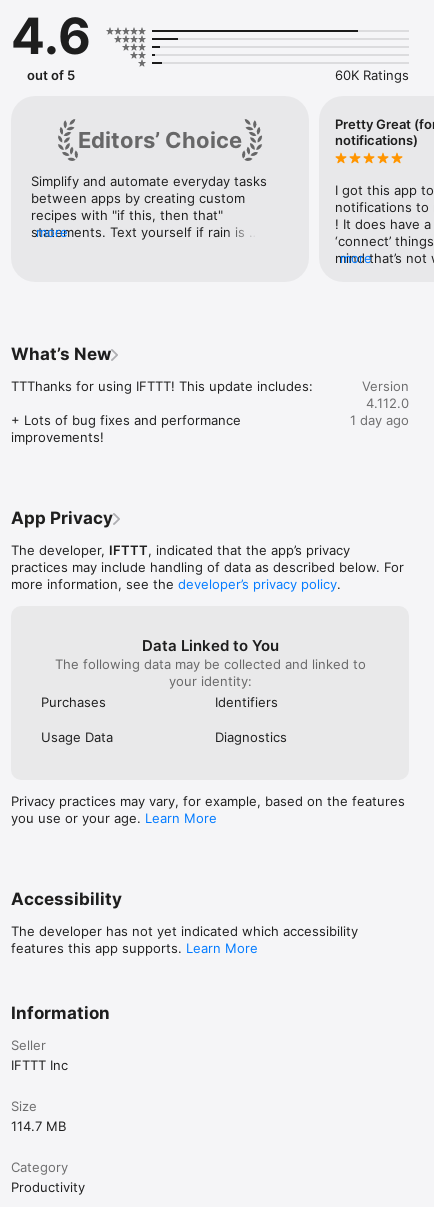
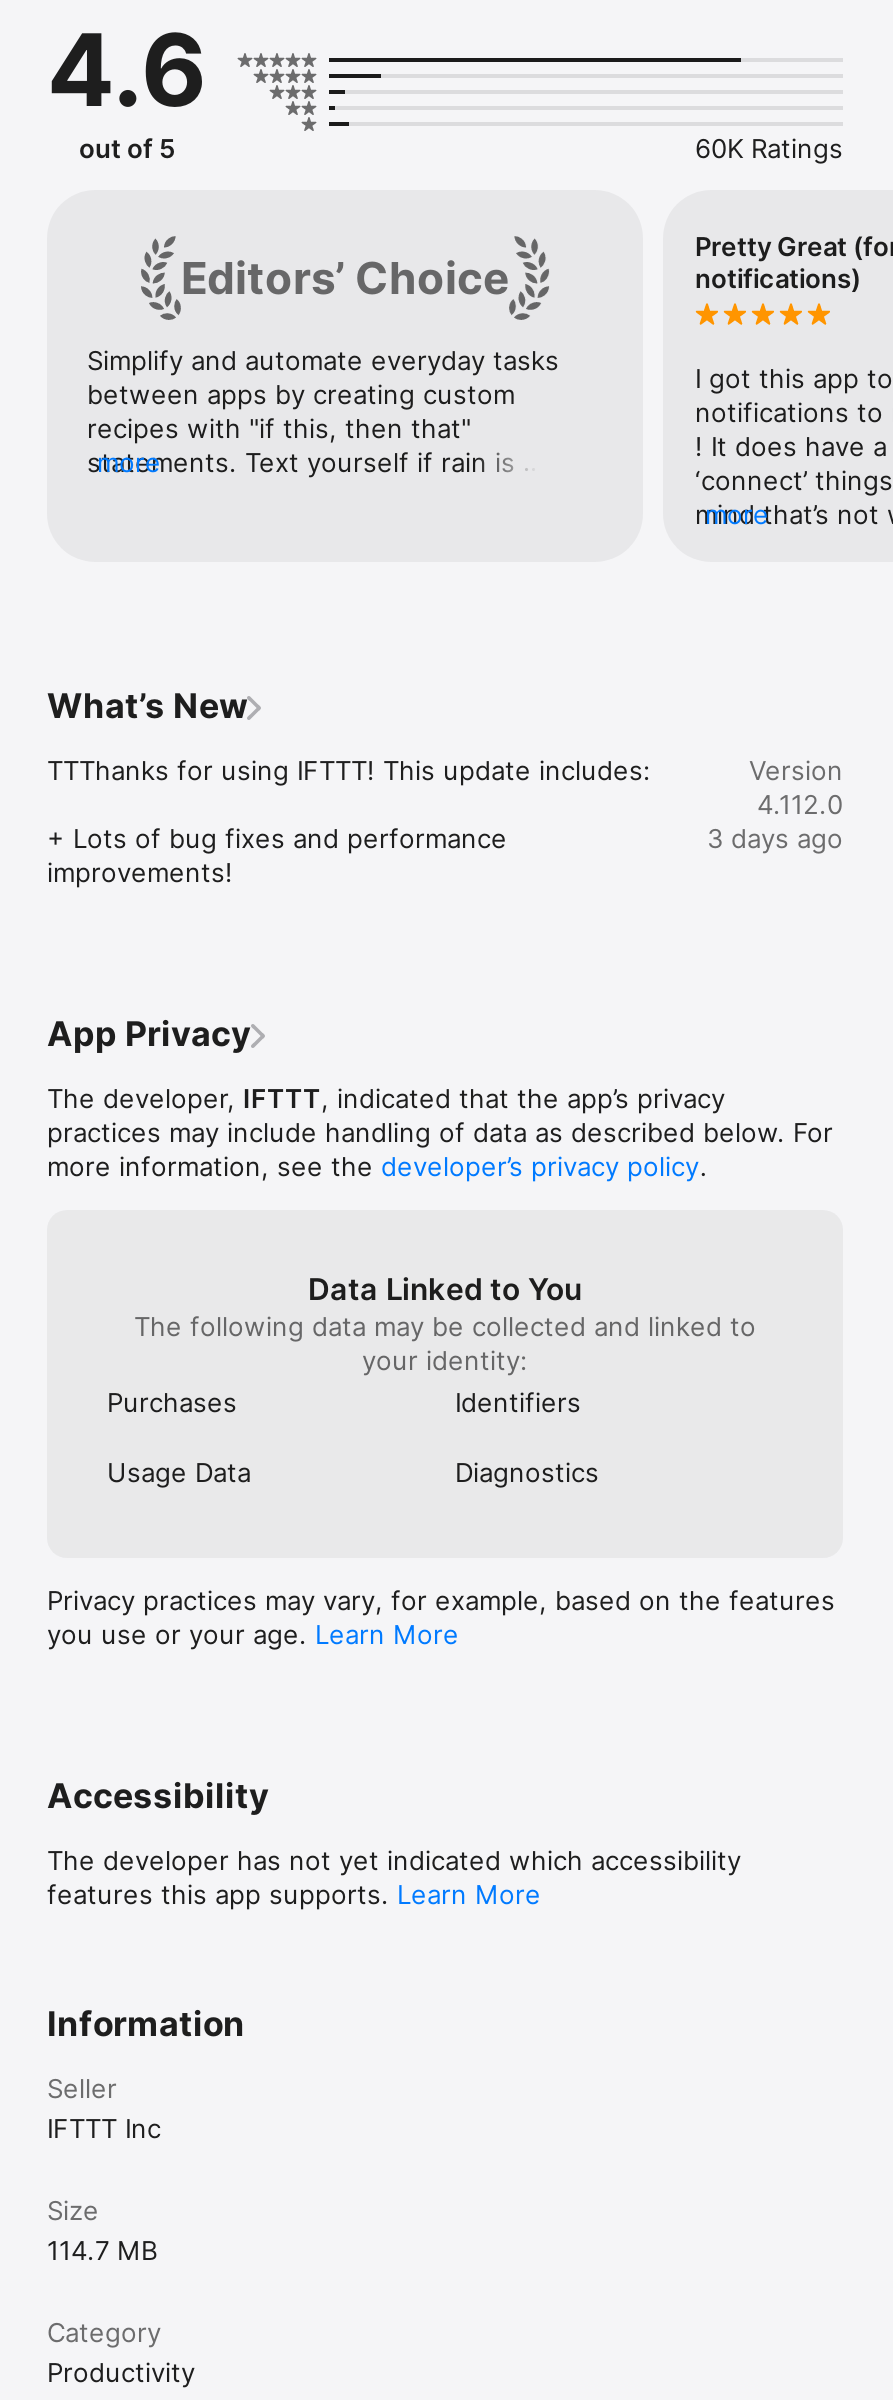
[350,412,409,428] 1 day ago -> [707,822,843,854] 3 days ago

